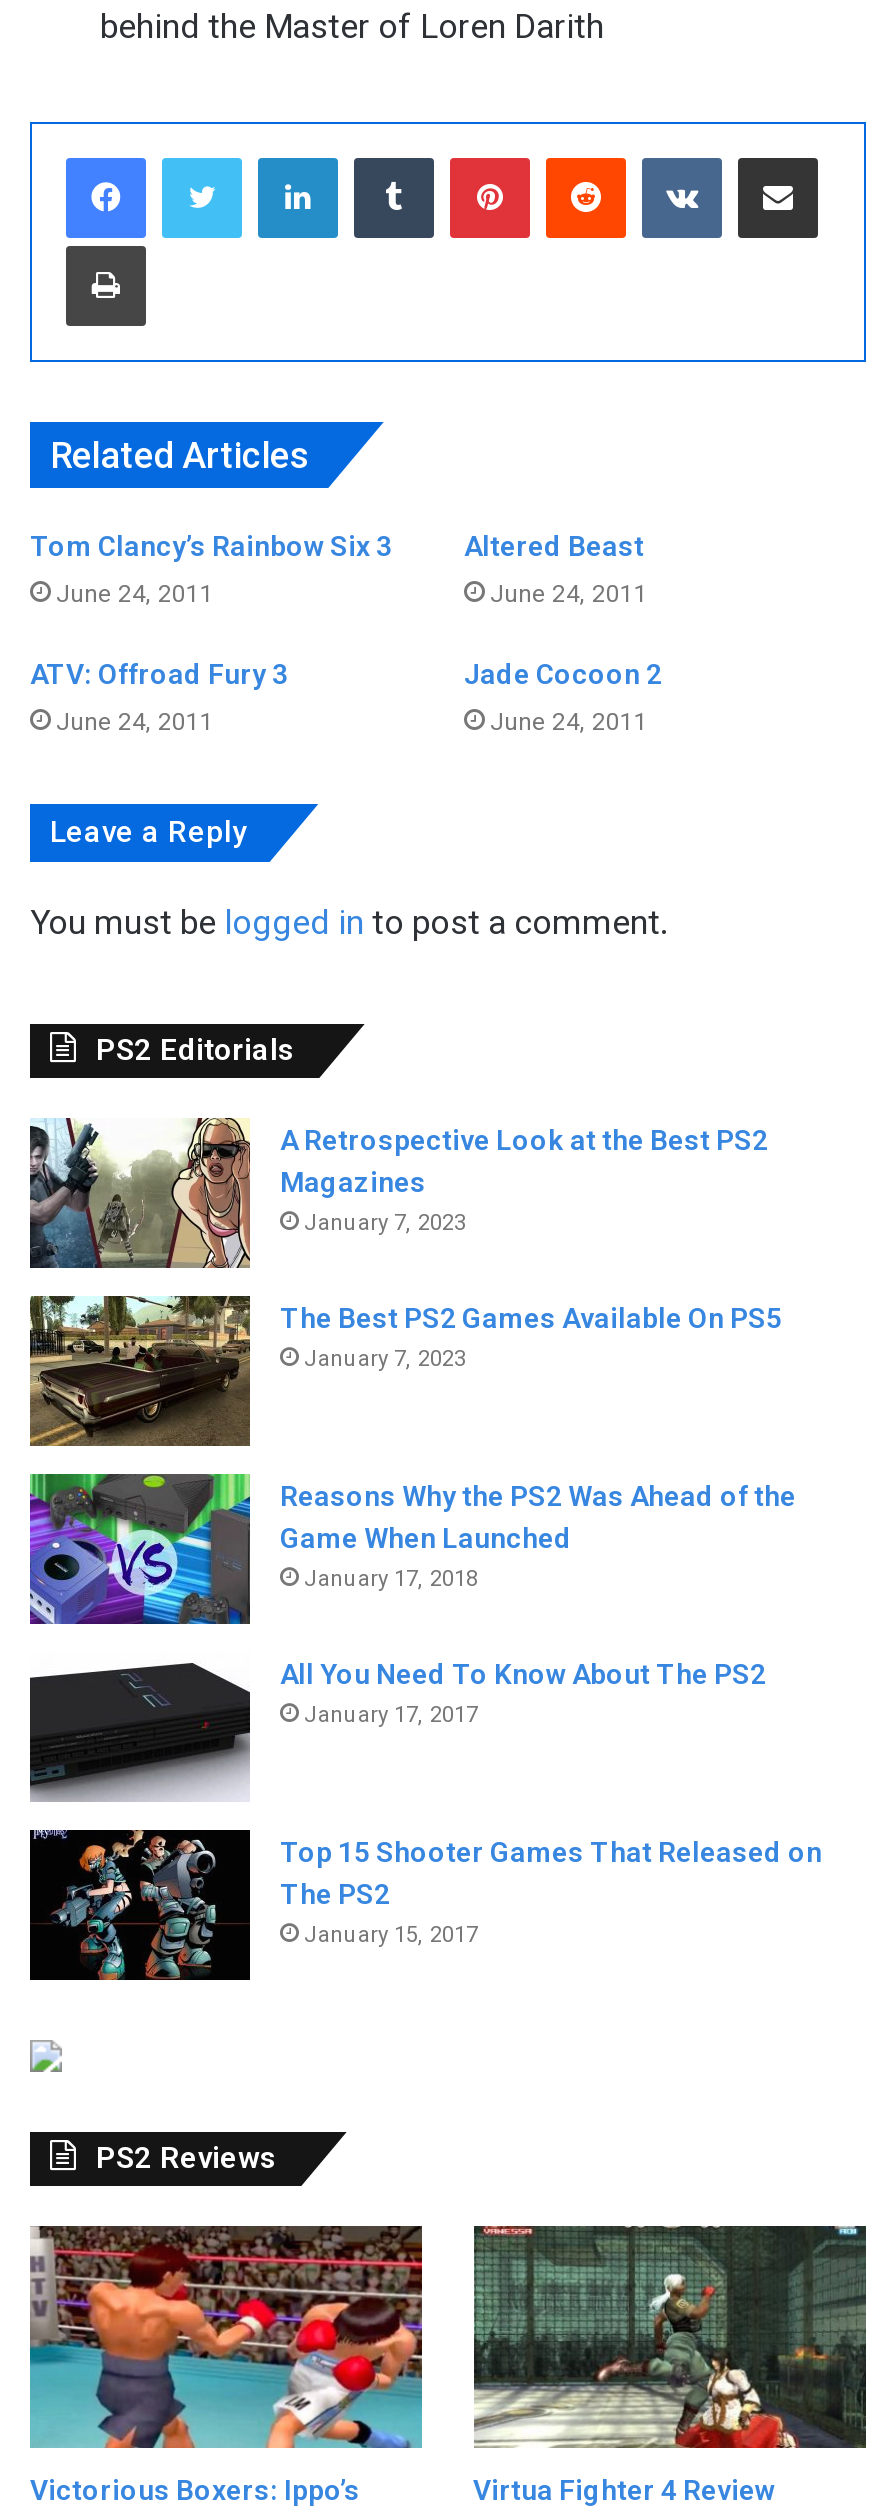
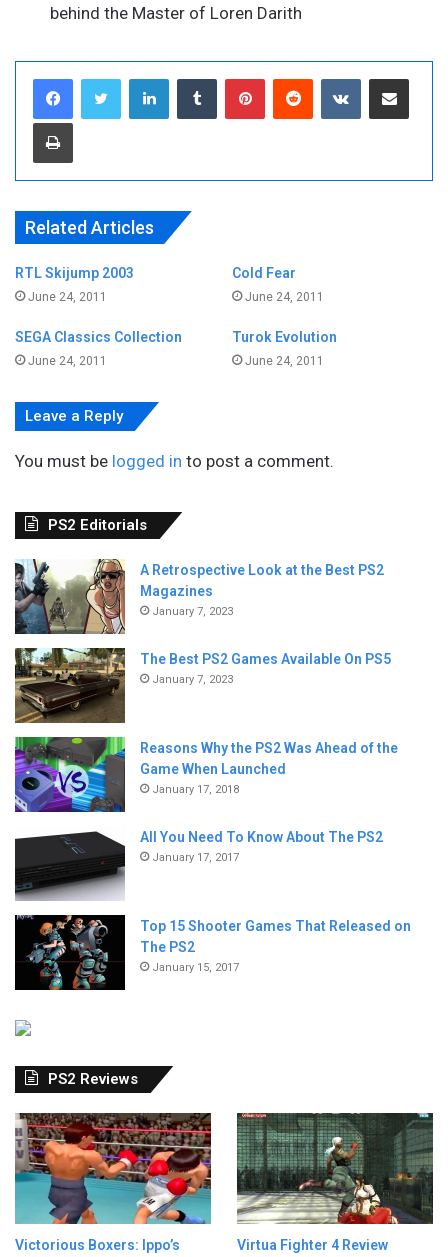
[30,531,392,563] Tom Clancy’s Rainbow Six 3 -> [15,265,134,281] RTL Skijump 2003
[464,531,644,563] Altered Beast -> [232,265,296,281] Cold Fear
[30,659,288,691] ATV: Offroad Fury 3 -> [15,329,182,345] SEGA Classics Collection
[464,659,662,691] Jade Cocoon 2 -> [232,329,337,345] Turok Evolution

